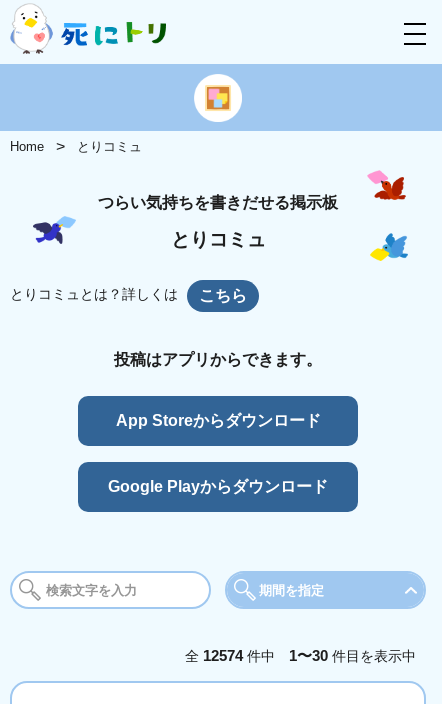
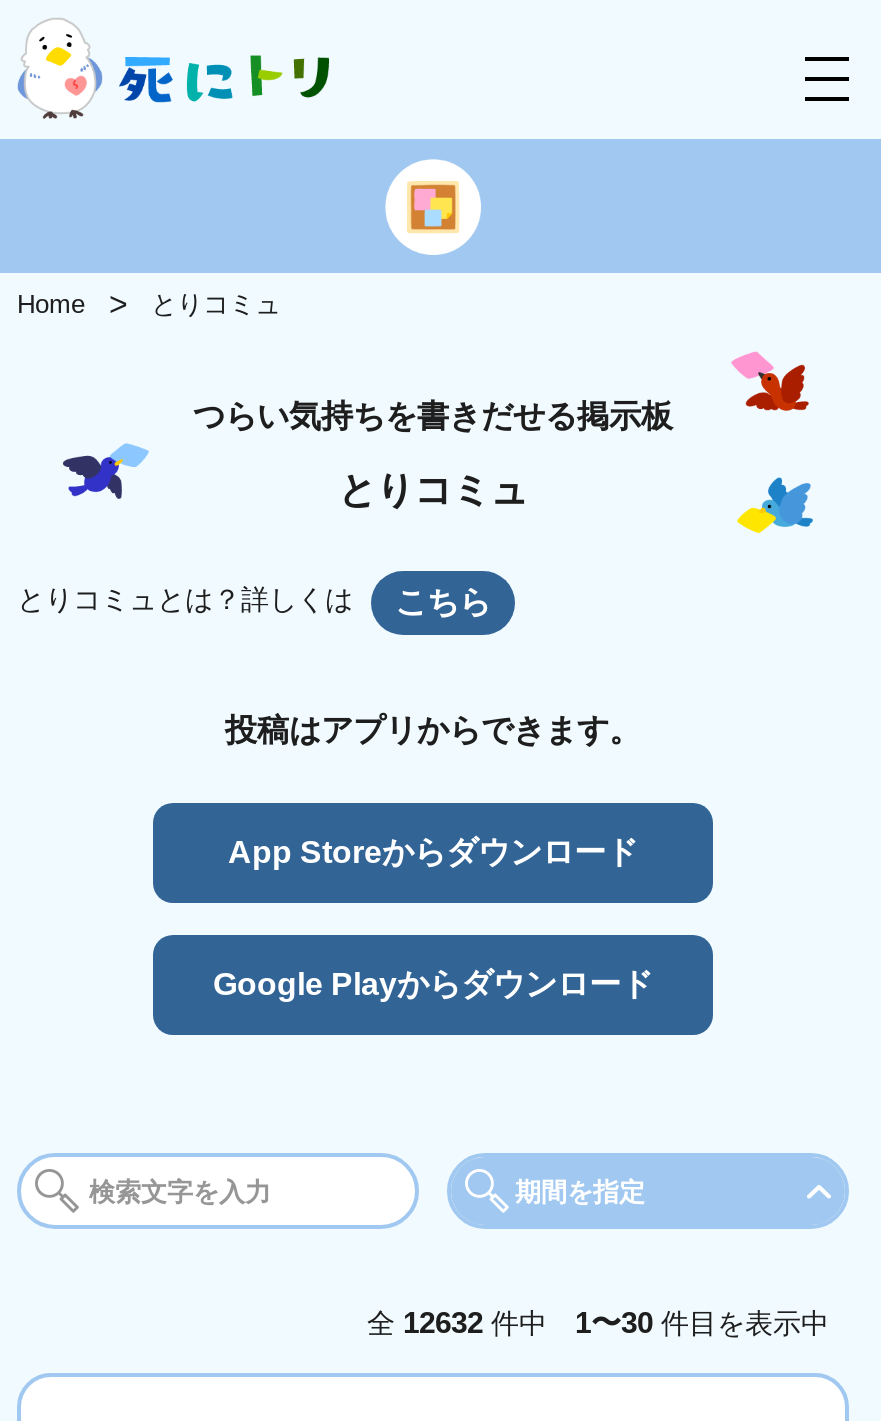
[185,647,416,664] 全12574件中 1〜30件目を表示中 -> [367,1306,829,1340] 全12632件中 1〜30件目を表示中

